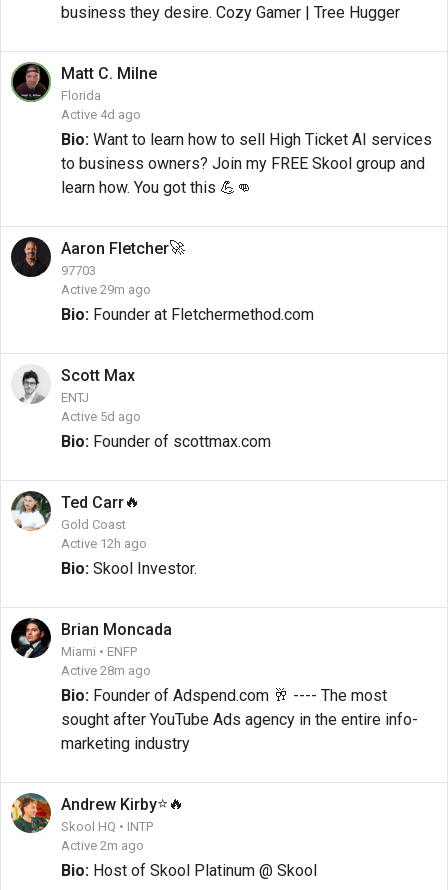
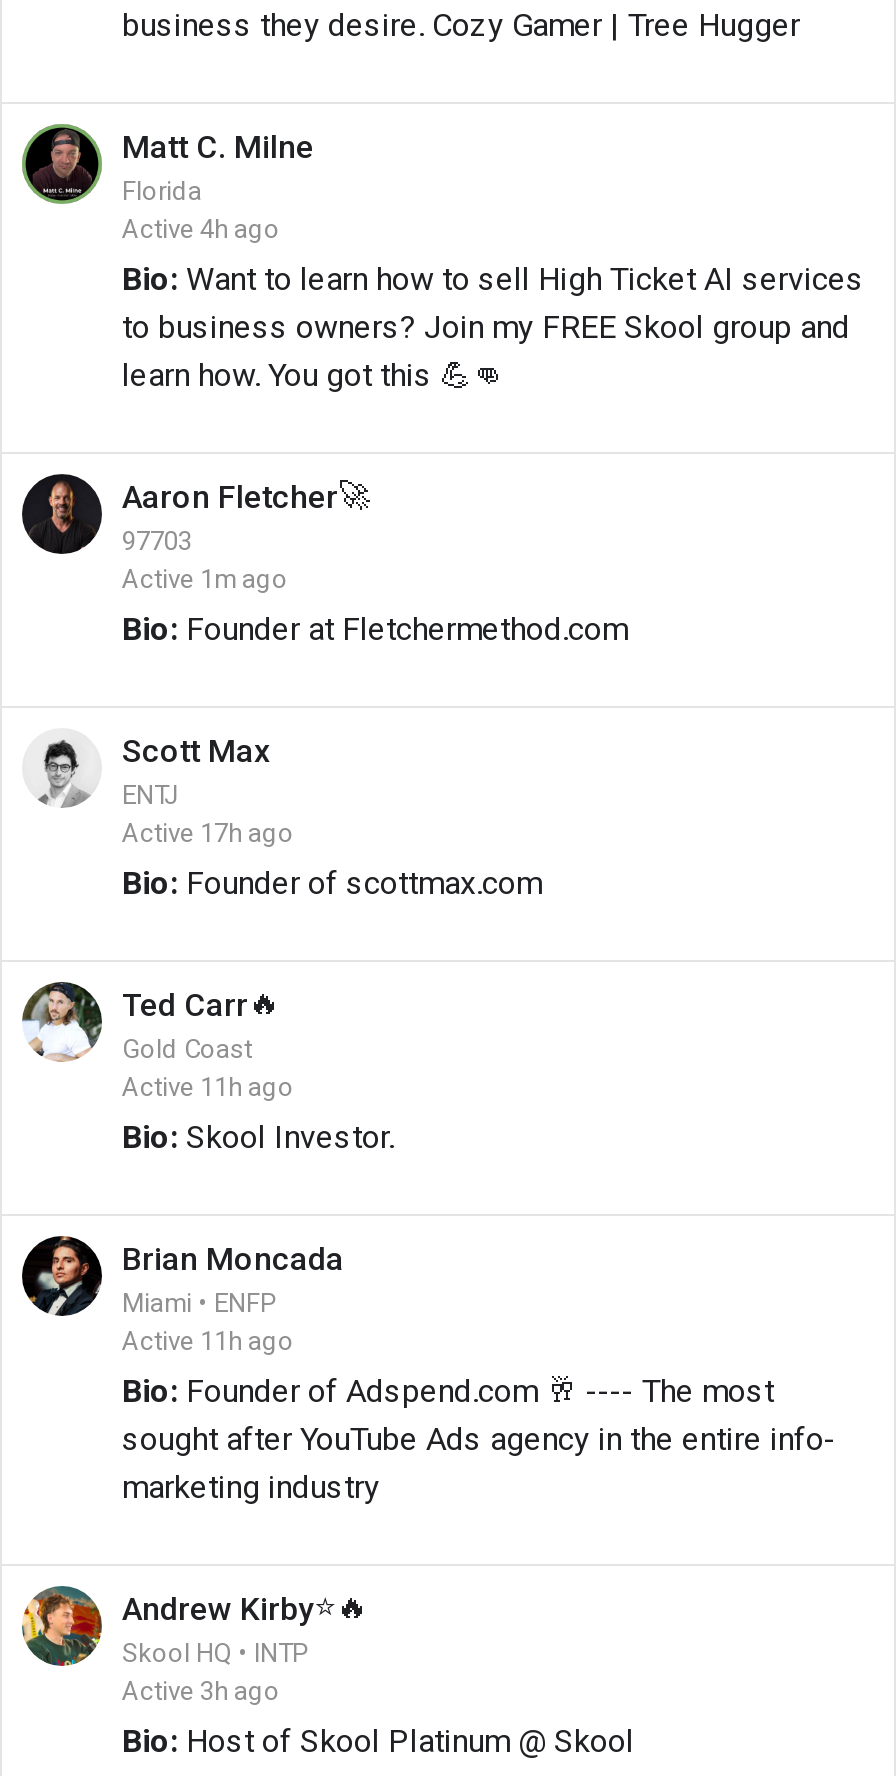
[61,107,141,122] Active 4d ago -> [122,214,280,244] Active 4h ago
[61,282,151,297] Active 29m ago -> [122,564,288,594] Active 1m ago
[61,409,141,424] Active 5d ago -> [122,818,294,848] Active 17h ago
[61,536,147,551] Active 12h ago -> [122,1072,294,1102] Active 11h ago
[61,663,151,678] Active 28m ago -> [122,1326,294,1356] Active 11h ago
[61,838,144,853] Active 2m ago -> [122,1676,280,1706] Active 3h ago

